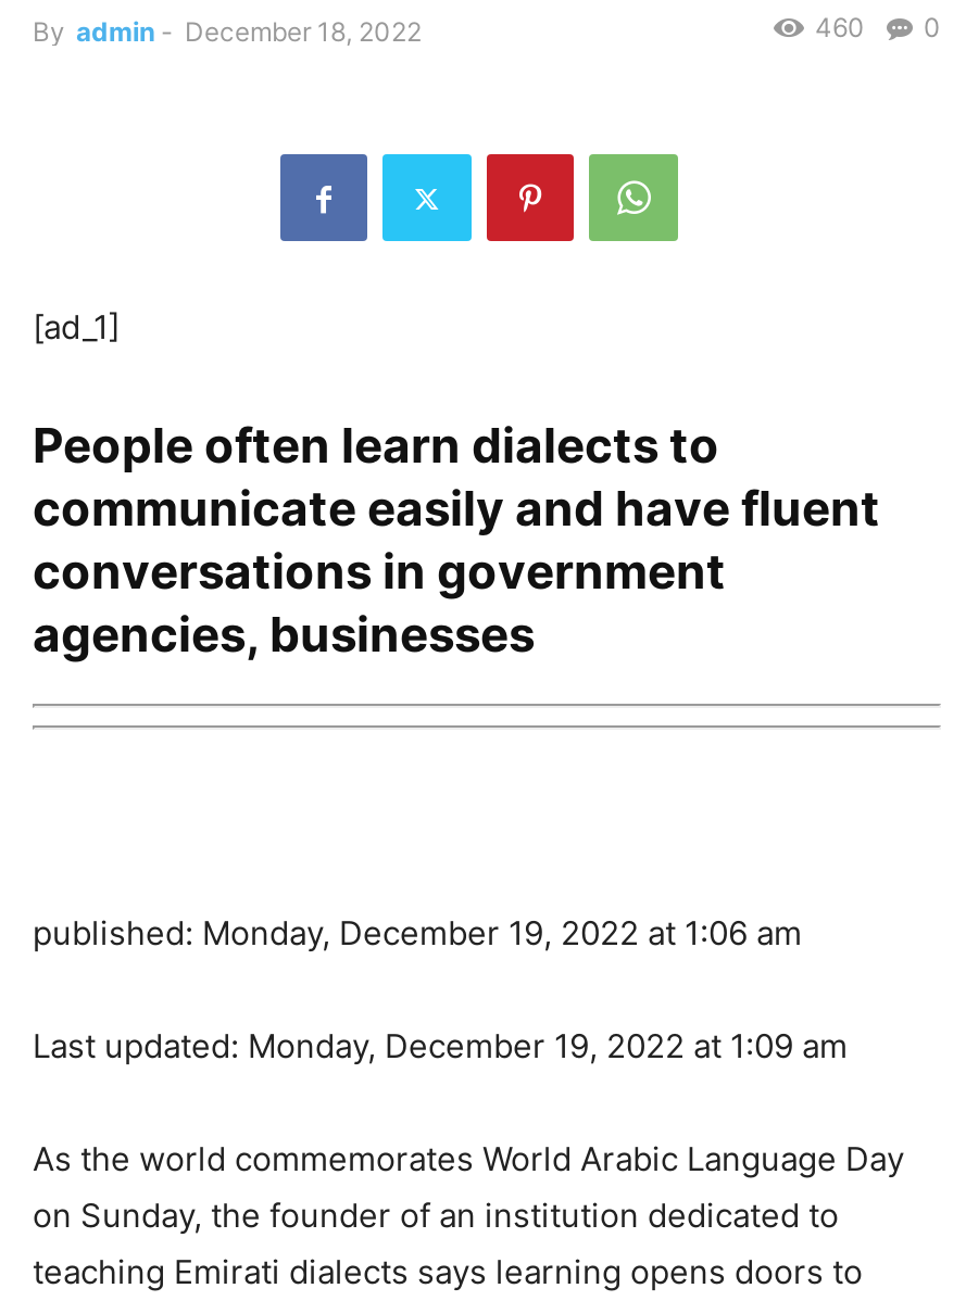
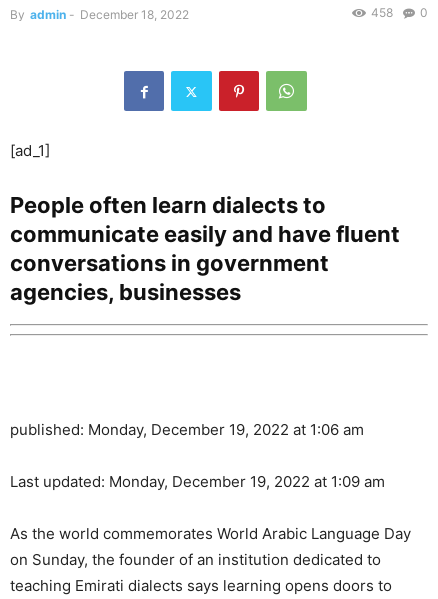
[815,11,941,43] 460 0 -> [371,5,428,20] 458 0

